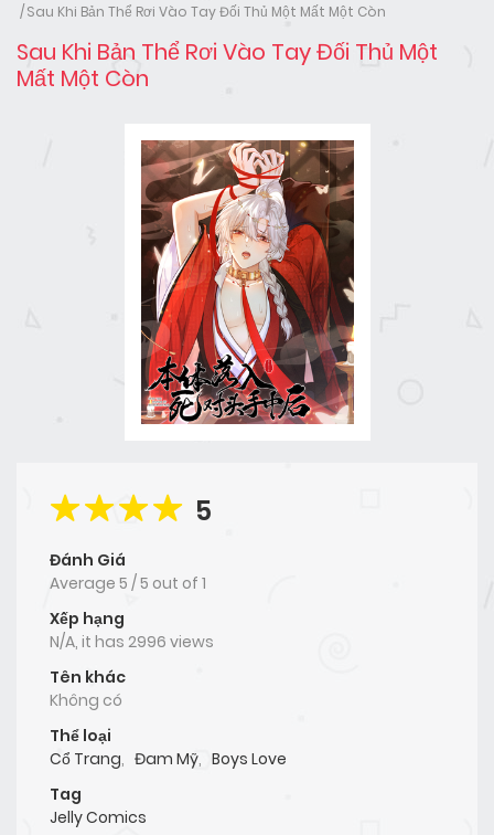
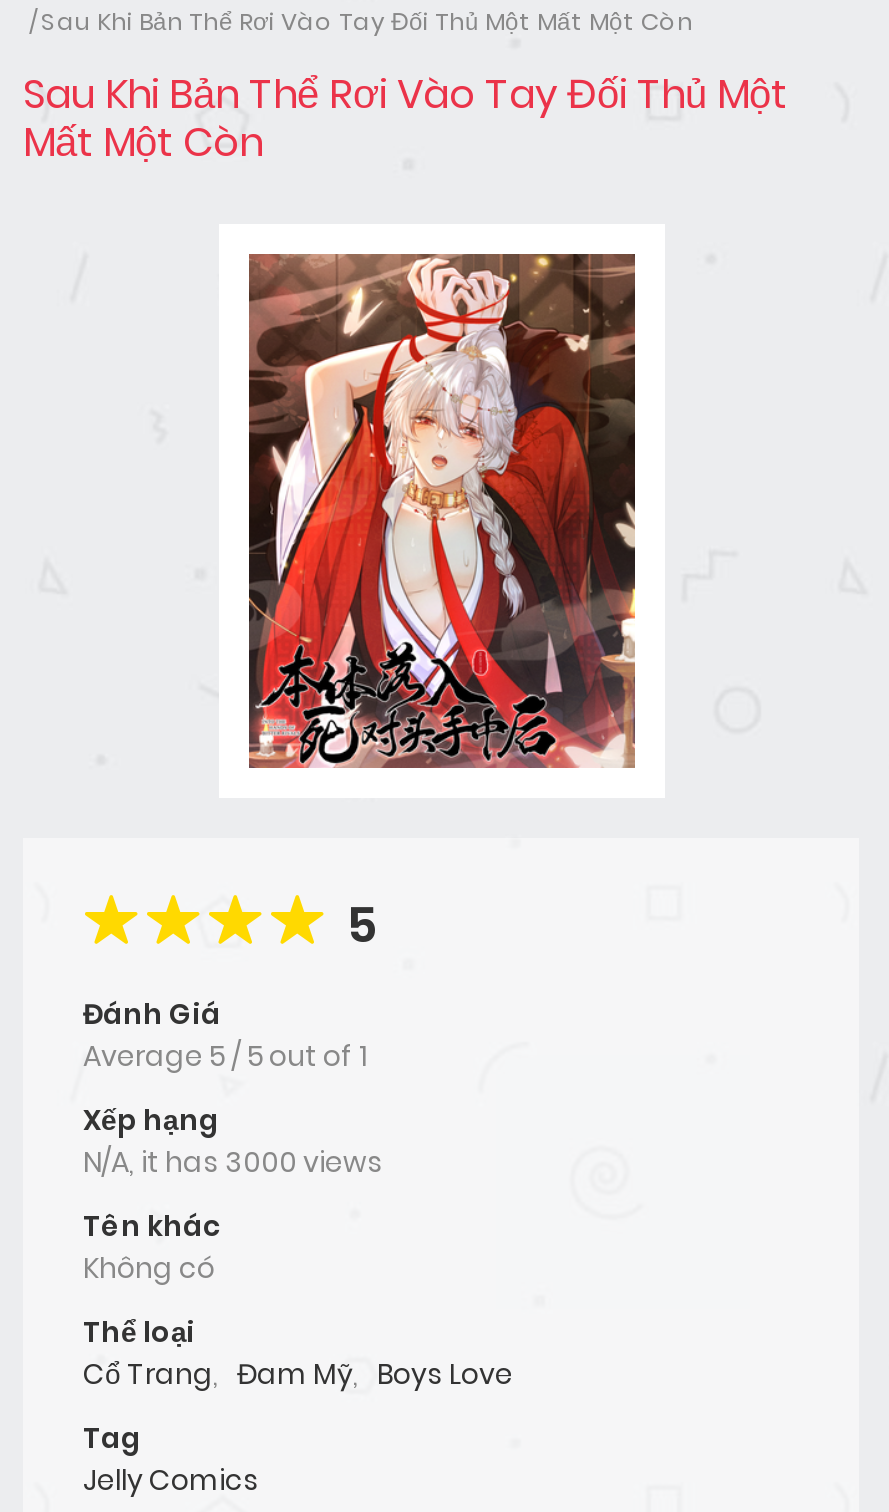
[50,630,214,652] N/A, it has 2996 views -> [83,1141,383,1181] N/A, it has 3000 views

